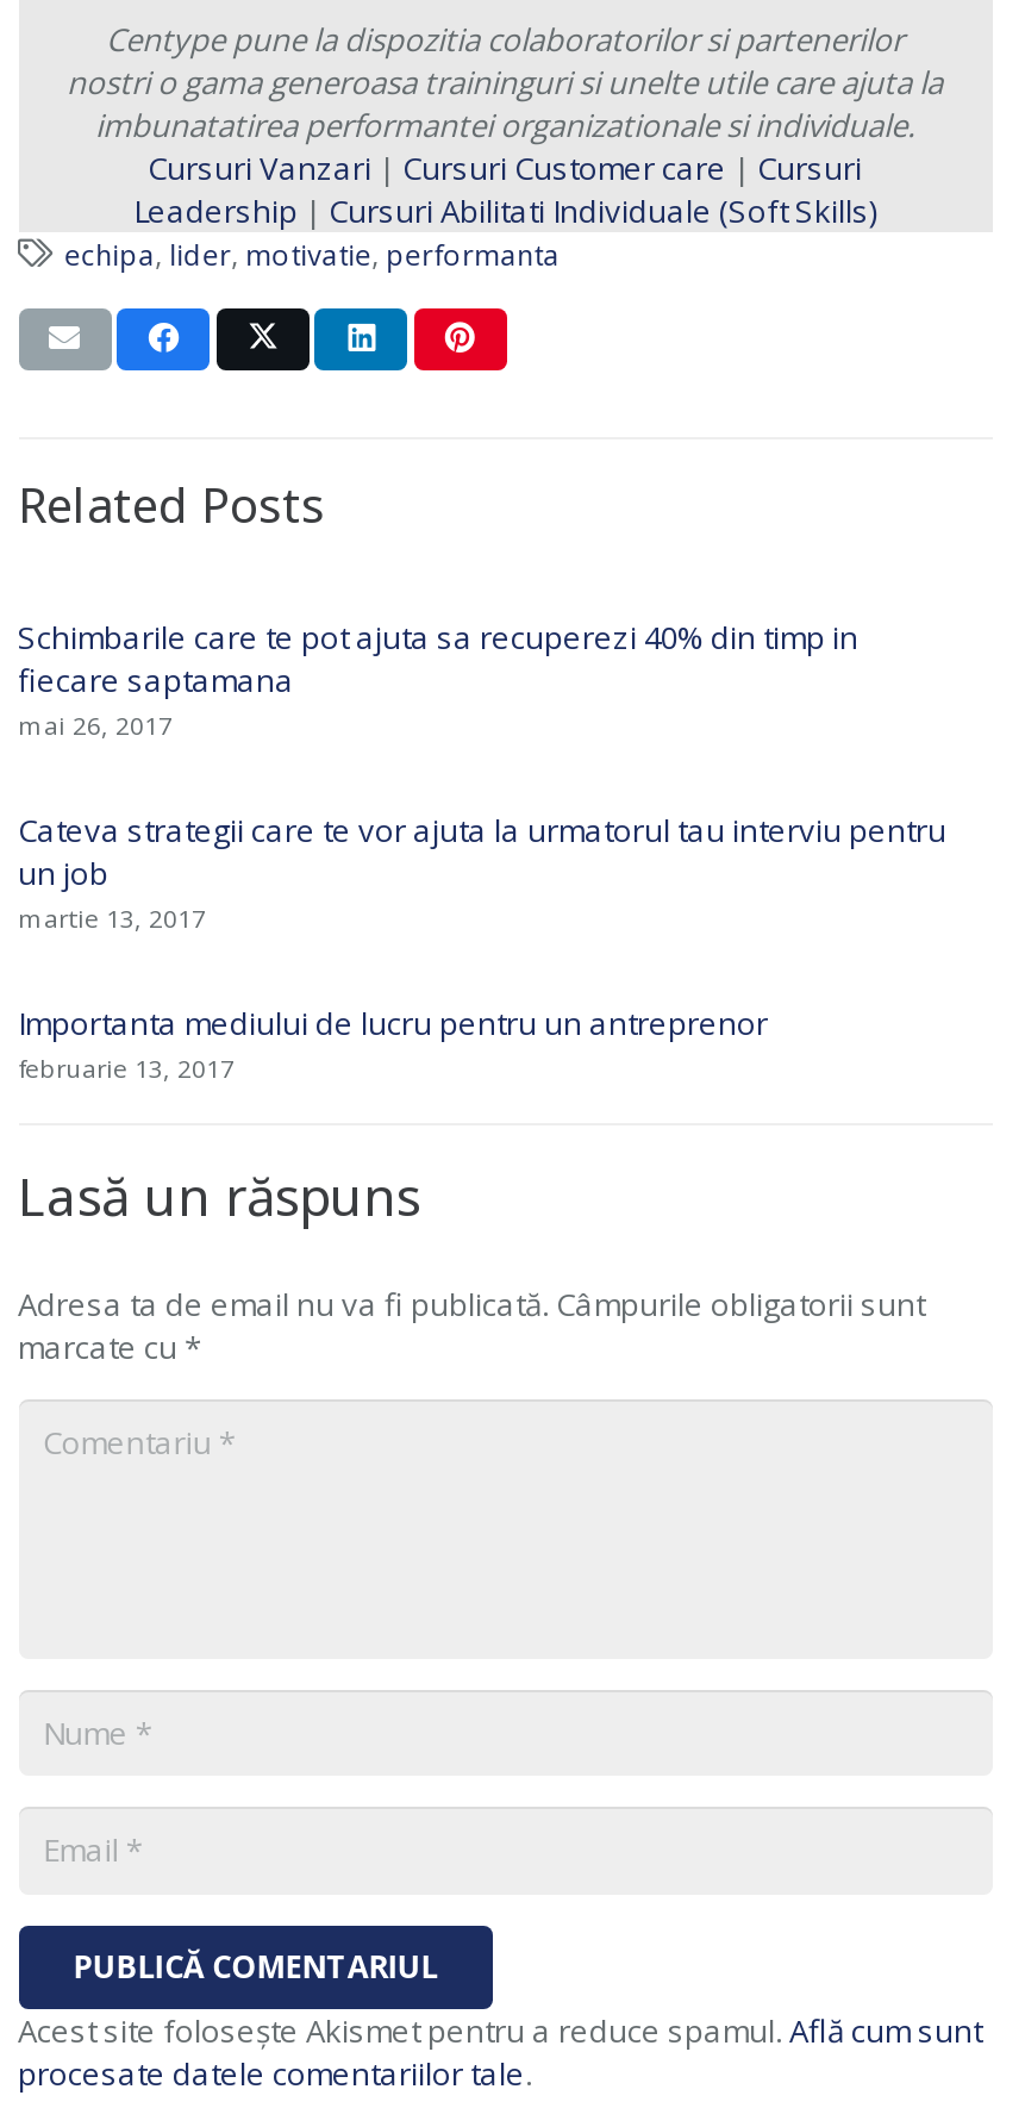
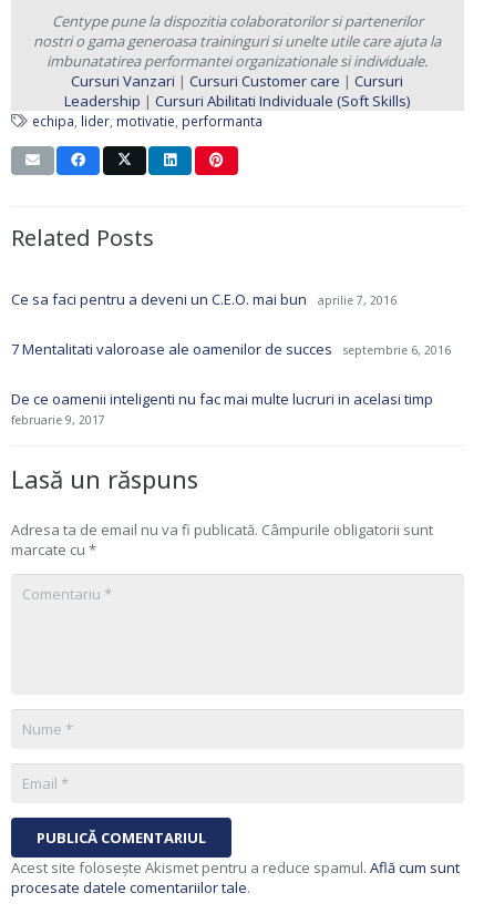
[18,616,858,742] Schimbarile care te pot ajuta sa recuperezi 40% din timp in | fiecare saptamana | mai 26, 2017 -> [11,289,396,309] Ce sa faci pentru a deveni un C.E.O. mai bun | aprilie 7, 2016
[18,809,946,935] Cateva strategii care te vor ajuta la urmatorul tau interviu pentru | un job | martie 13, 2017 -> [11,339,451,359] 7 Mentalitati valoroase ale oamenilor de succes | septembrie 6, 2016
[18,1002,768,1085] Importanta mediului de lucru pentru un antreprenor | februarie 13, 2017 -> [11,389,432,428] De ce oamenii inteligenti nu fac mai multe lucruri in acelasi timp | februarie 9, 2017

